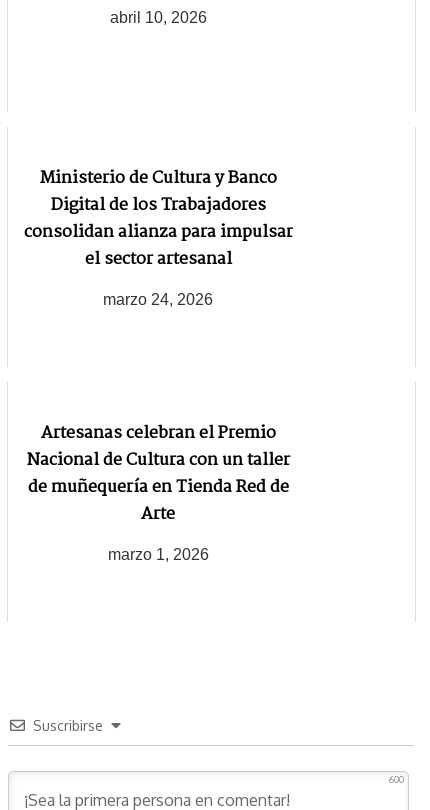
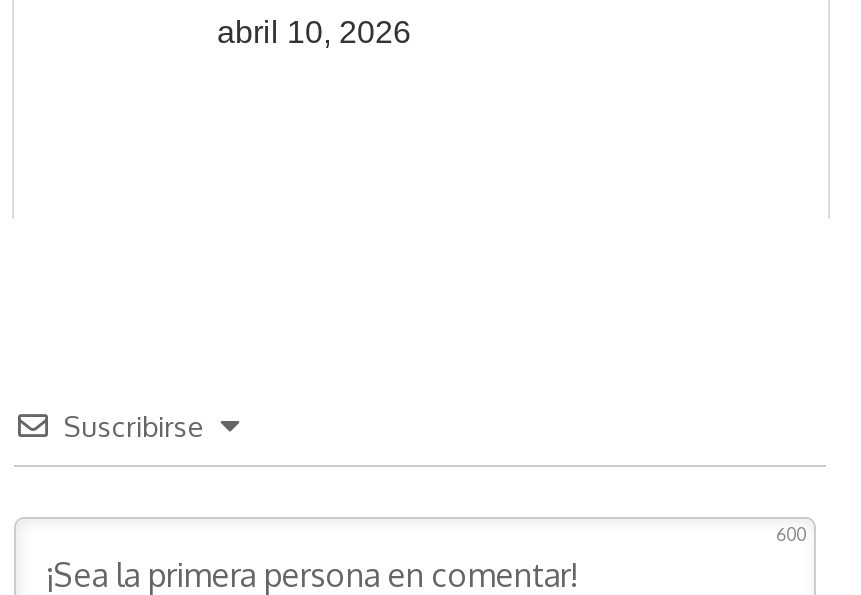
[23,165,292,308] Ministerio de Cultura y Banco | Digital de los Trabajadores | consolidan alianza para impulsar | el sector artesanal | marzo 24, 2026 -> none
[26,420,289,563] Artesanas celebran el Premio | Nacional de Cultura con un taller | de muñequería en Tienda Red de | Arte | marzo 1, 2026 -> none

